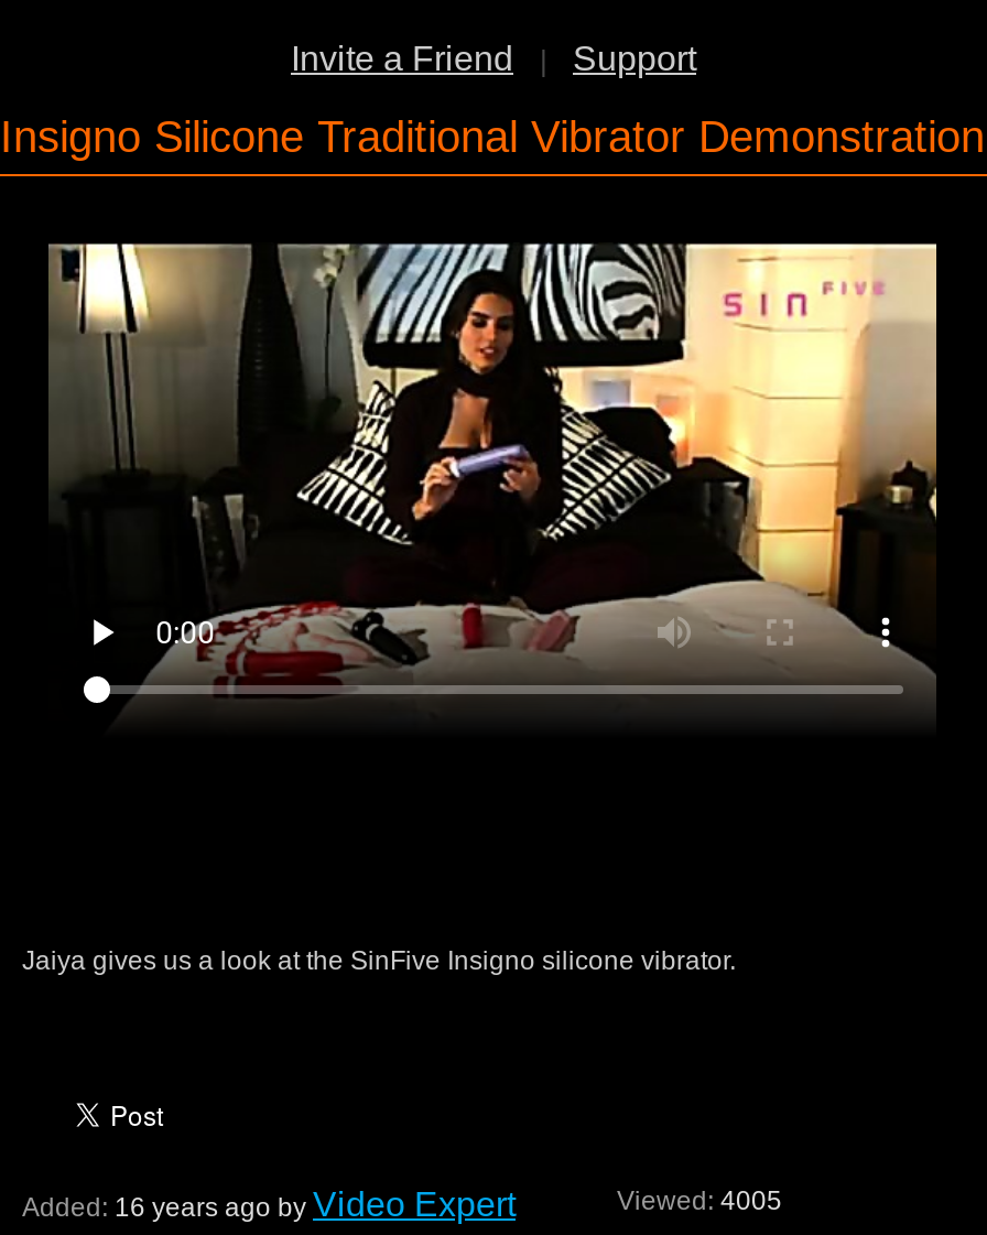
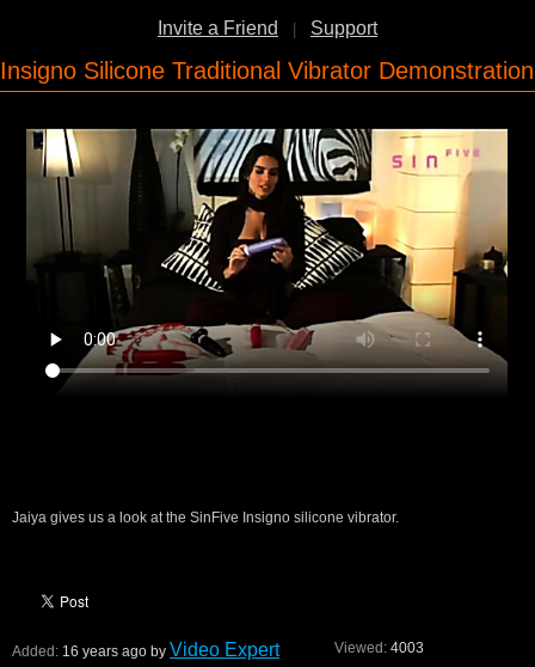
[617,1185,782,1216] Viewed: 4005 -> [334,640,424,656] Viewed: 4003

